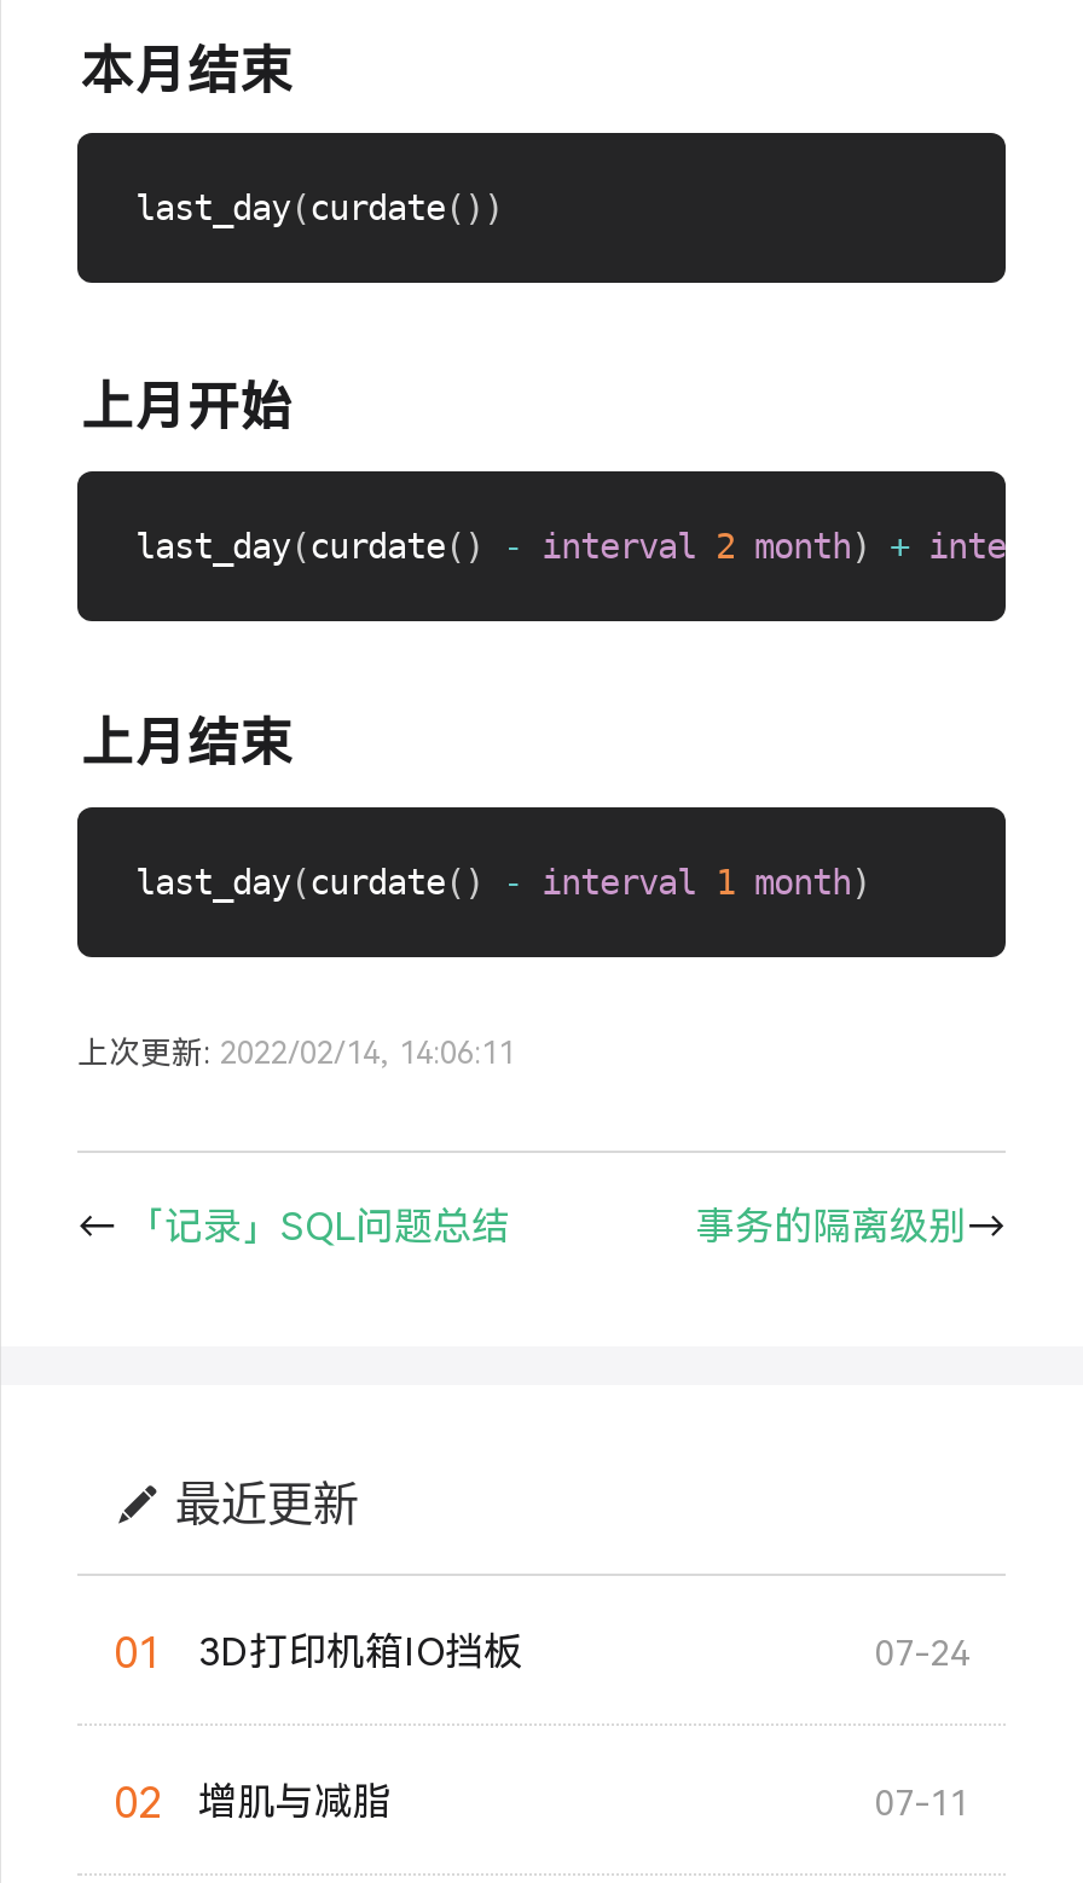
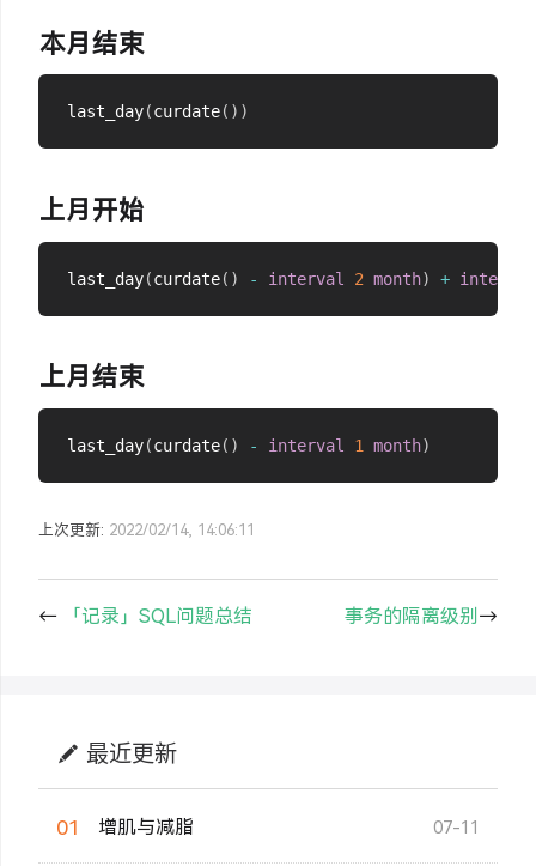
[114,1623,969,1831] 3D打印机箱IO挡板 | 07-24 | 02 -> none

